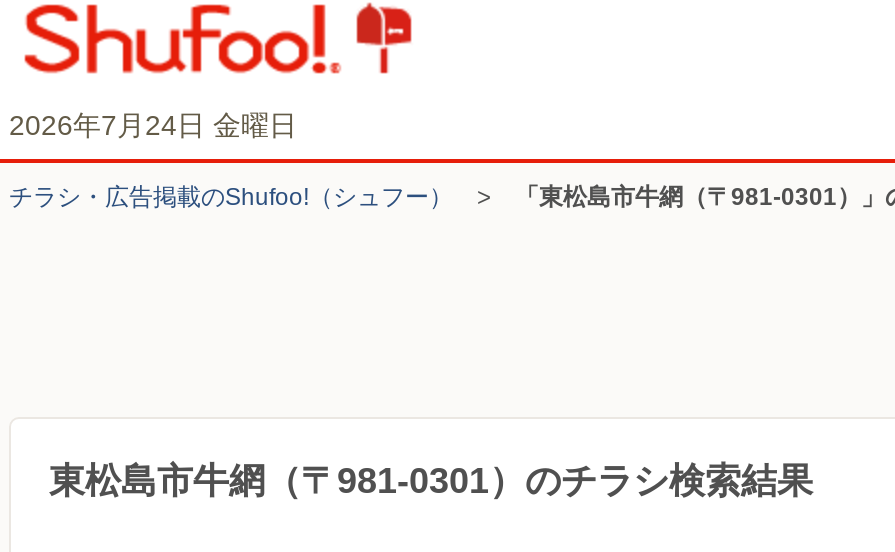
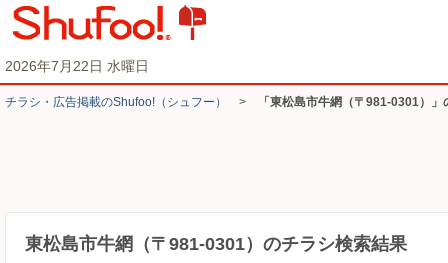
[9,109,297,141] 2026年7月24日 金曜日 -> [5,58,149,74] 2026年7月22日 水曜日

